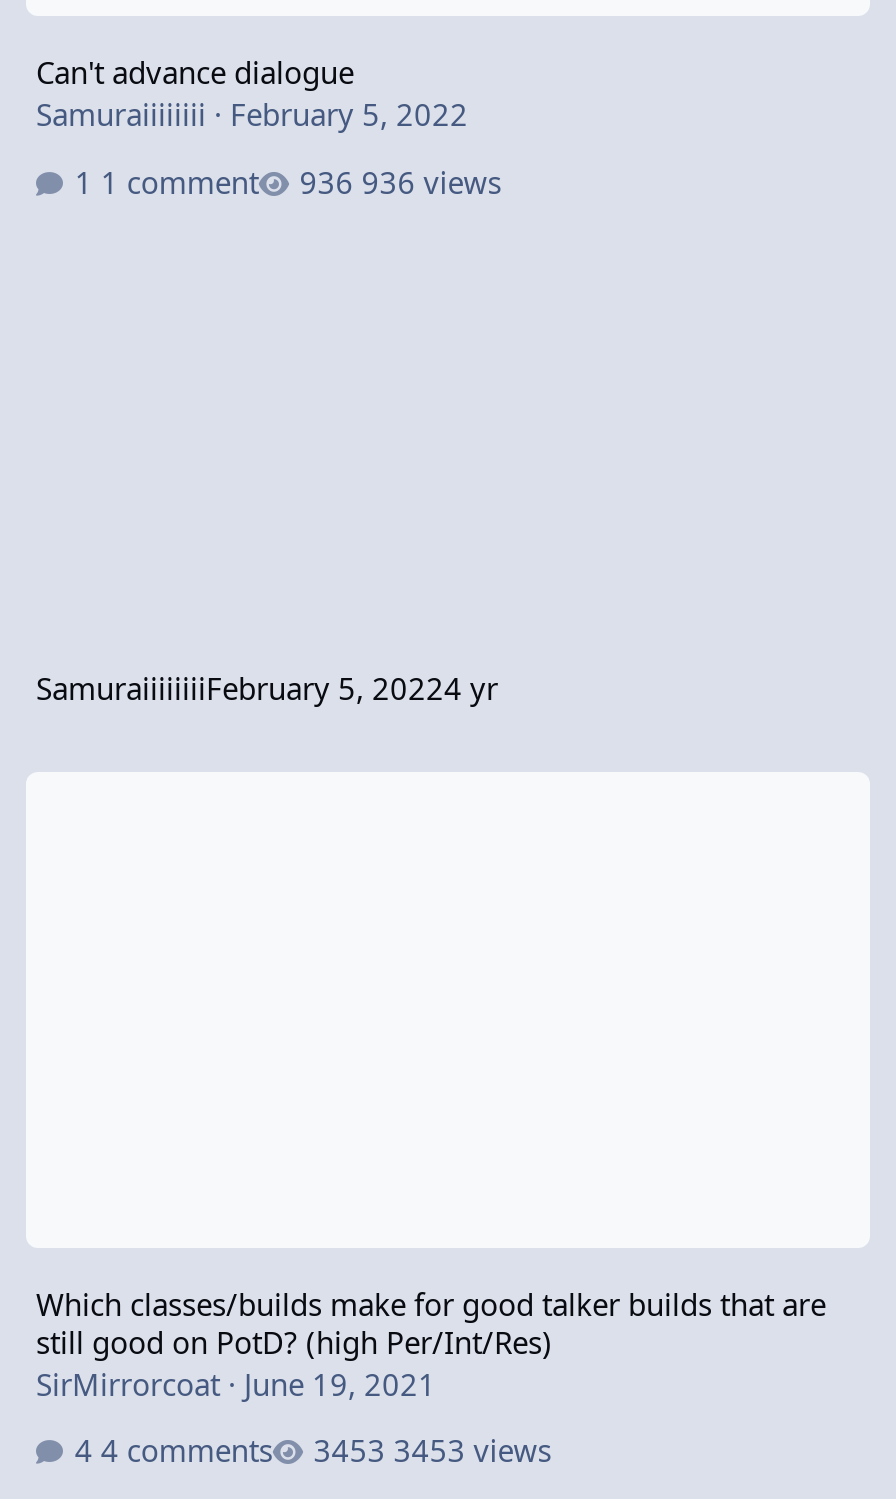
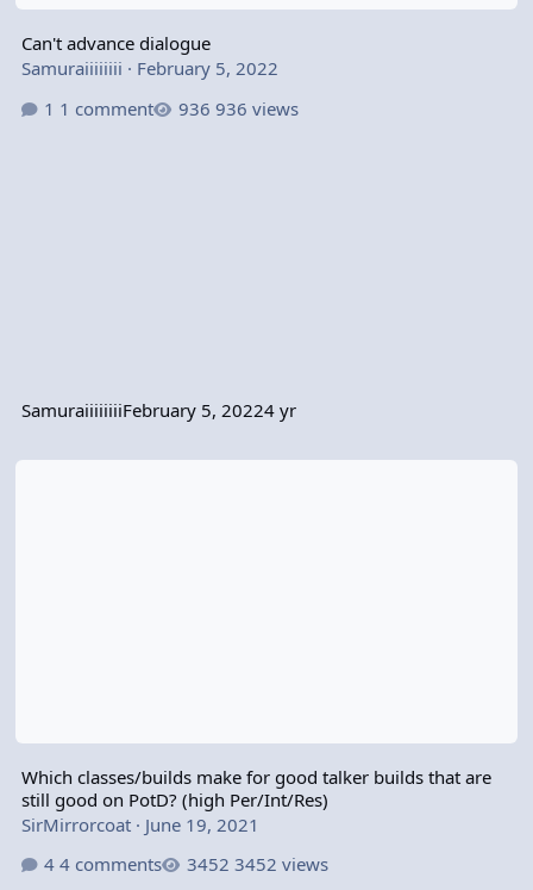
[394,1430,552,1470] 3453 views -> [234,852,328,876] 3452 views

